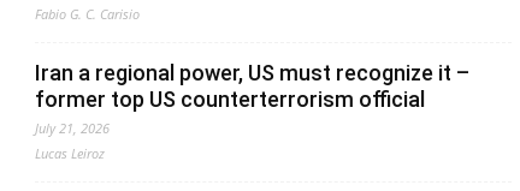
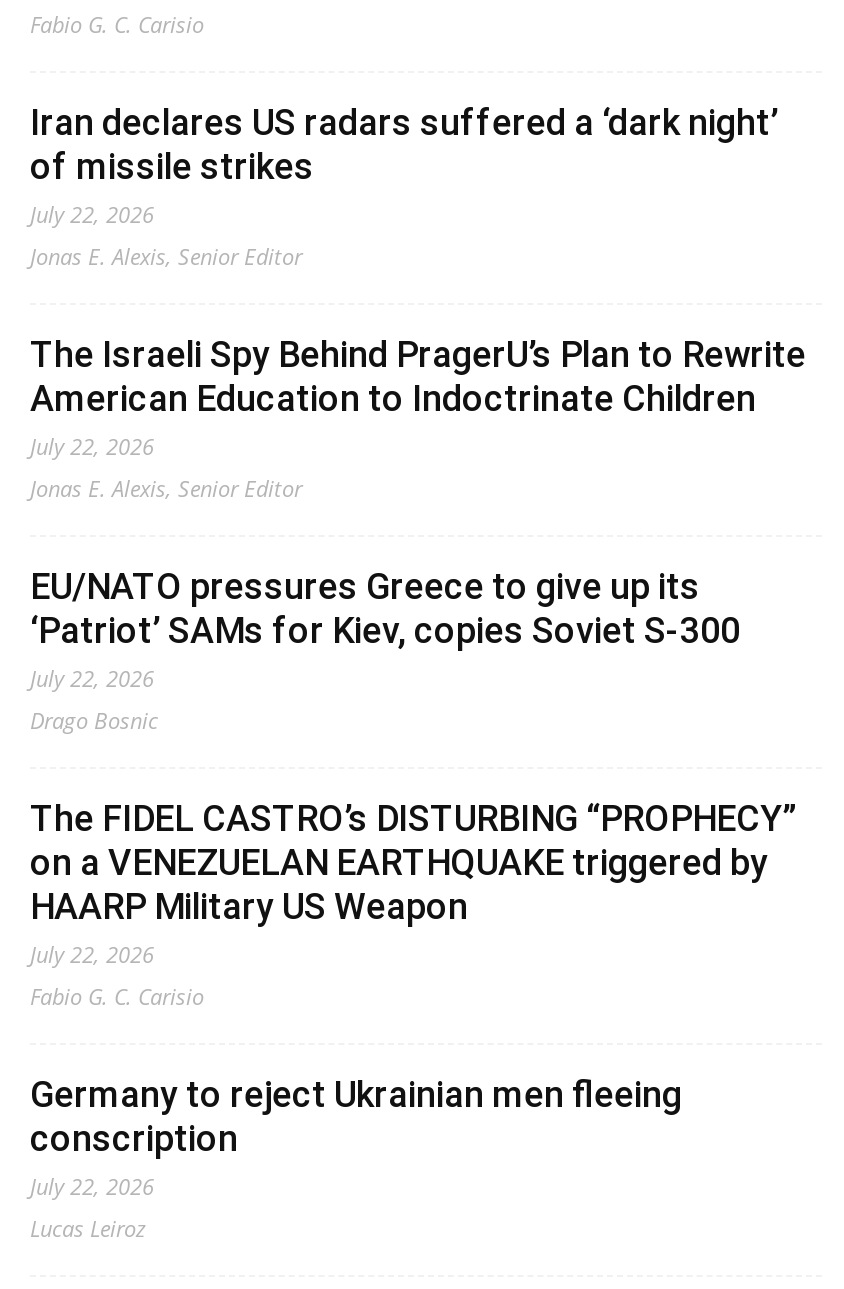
[35,61,469,137] Iran a regional power, US must recognize it – | former top US counterterrorism official | July 21, 2026 -> [30,101,806,1201] Iran declares US radars suffered a ‘dark night’ | of missile strikes | July 22, 2026 | Jonas E. Alexis, Senior Editor | The Israeli Spy Behind PragerU’s Plan to Rewrite | American Education to Indoctrinate Children | July 22, 2026 | Jonas E. Alexis, Senior Editor | EU/NATO pressures Greece to give up its | ‘Patriot’ SAMs for Kiev, copies Soviet S-300 | July 22, 2026 | Drago Bosnic | The FIDEL CASTRO’s DISTURBING “PROPHECY” | on a VENEZUELAN EARTHQUAKE triggered by | HAARP Military US Weapon | July 22, 2026 | Fabio G. C. Carisio | Germany to reject Ukrainian men fleeing | conscription | July 22, 2026

